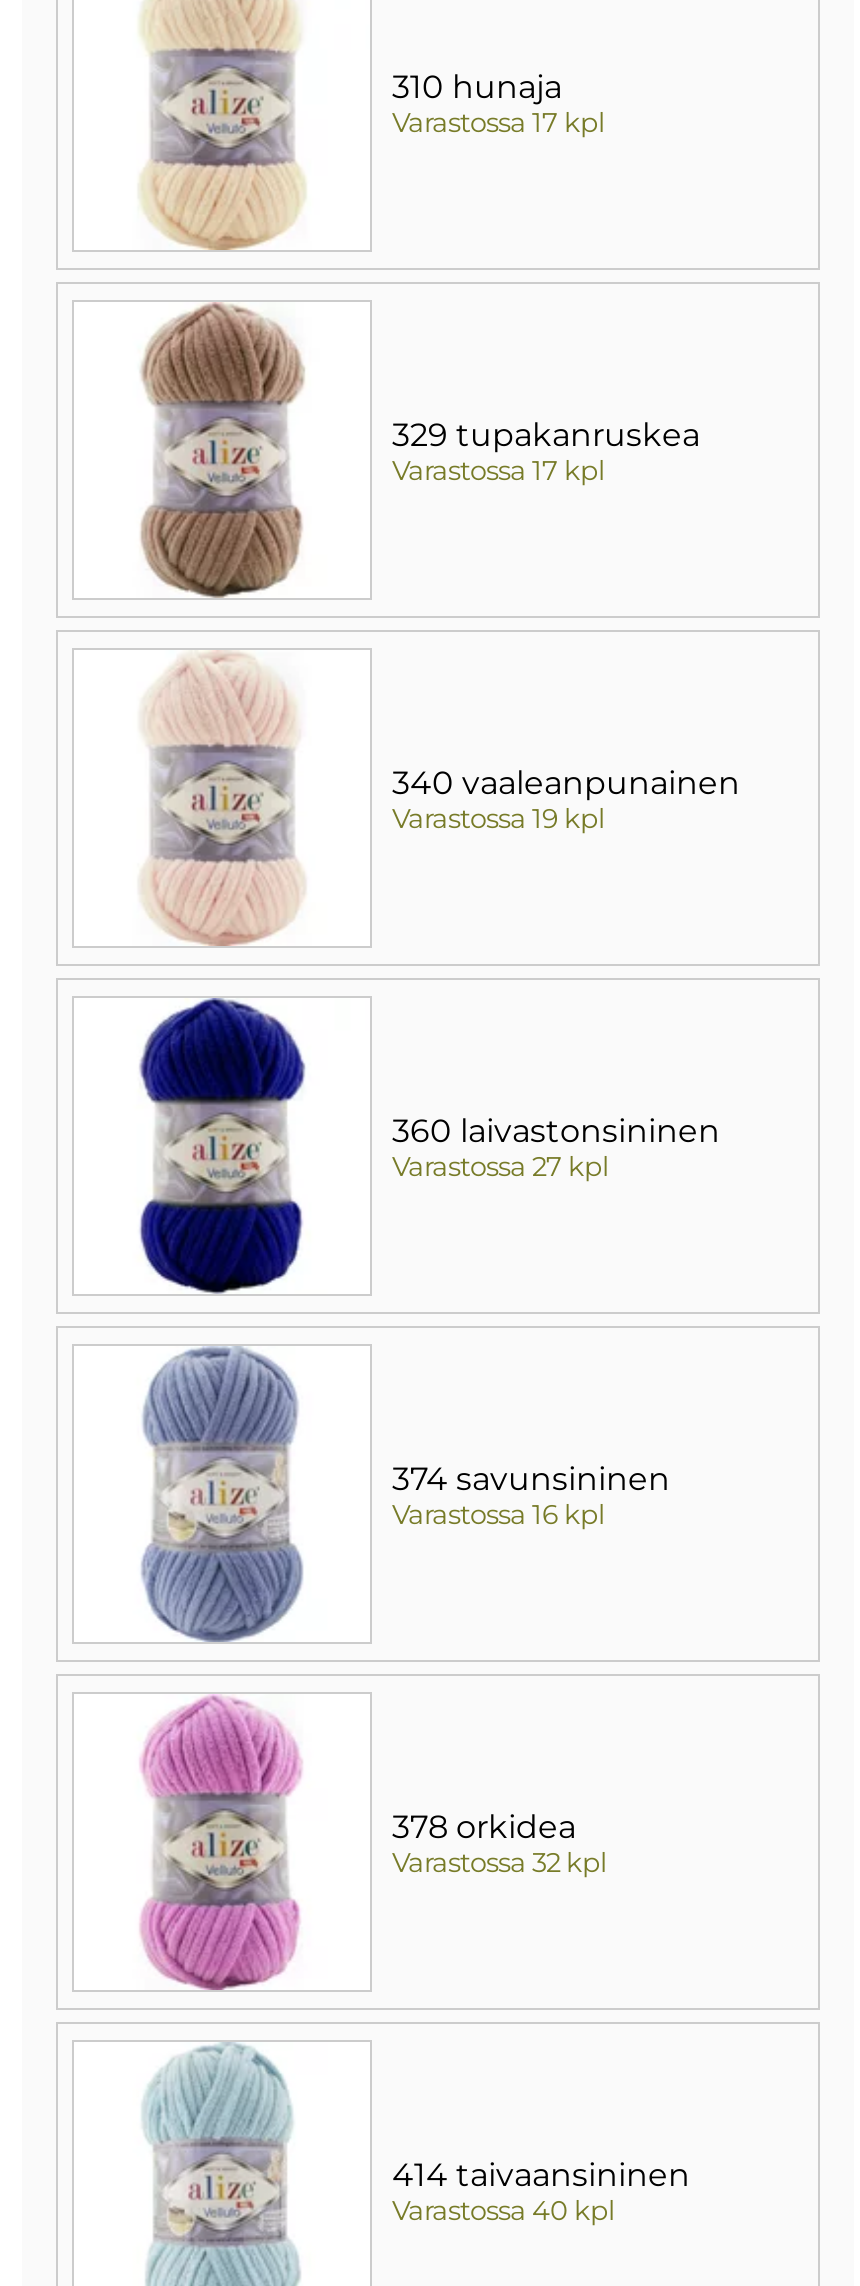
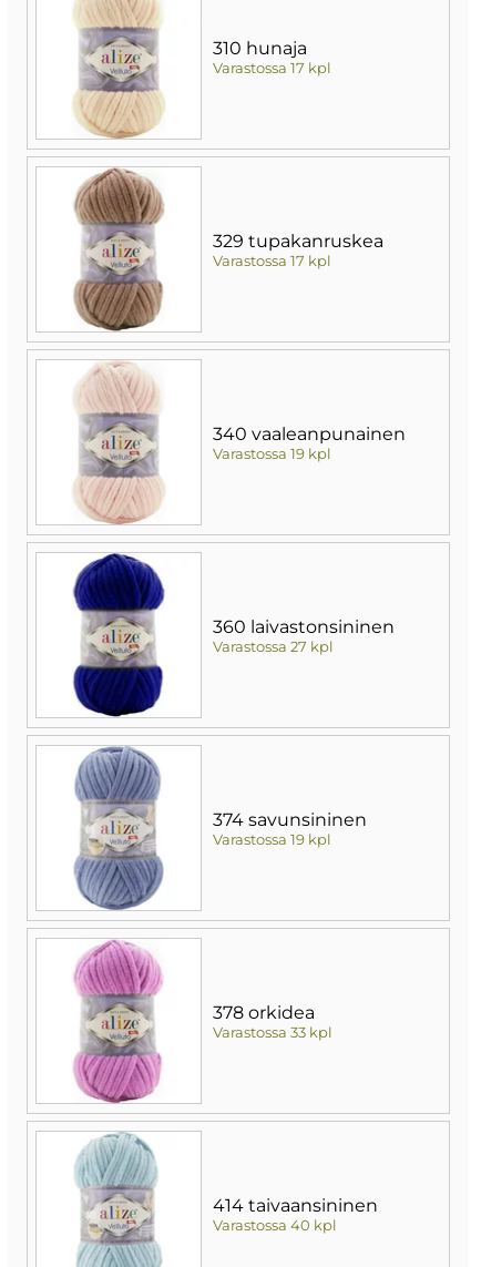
[392,1497,606,1529] Varastossa 16 kpl -> [213,830,331,847] Varastossa 19 kpl
[392,1845,608,1877] Varastossa 32 kpl -> [213,1023,332,1040] Varastossa 33 kpl

